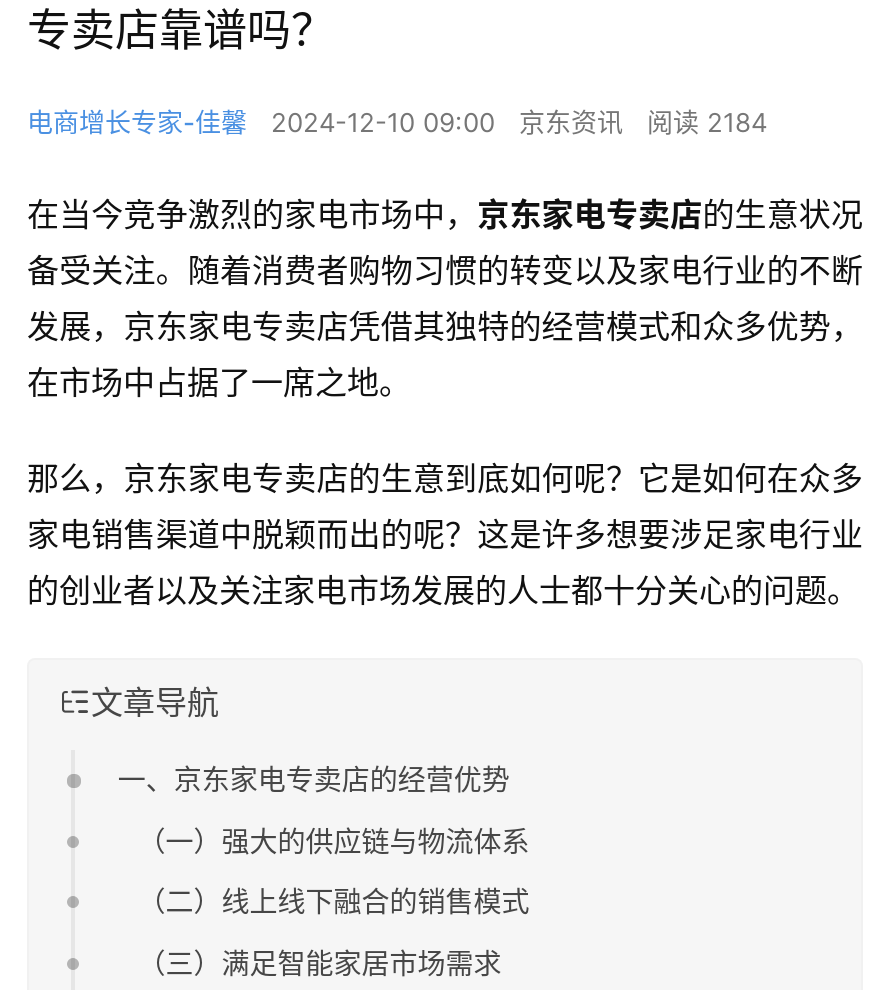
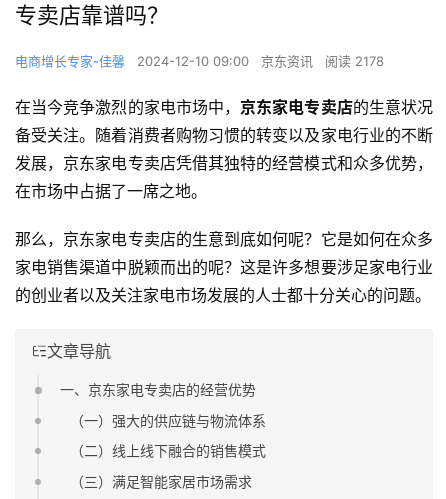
[27,106,767,138] 电商增长专家-佳馨 2024-12-10 09:00 京东资讯 阅读 2184 -> [15,53,384,69] 电商增长专家-佳馨 2024-12-10 09:00 京东资讯 阅读 2178

